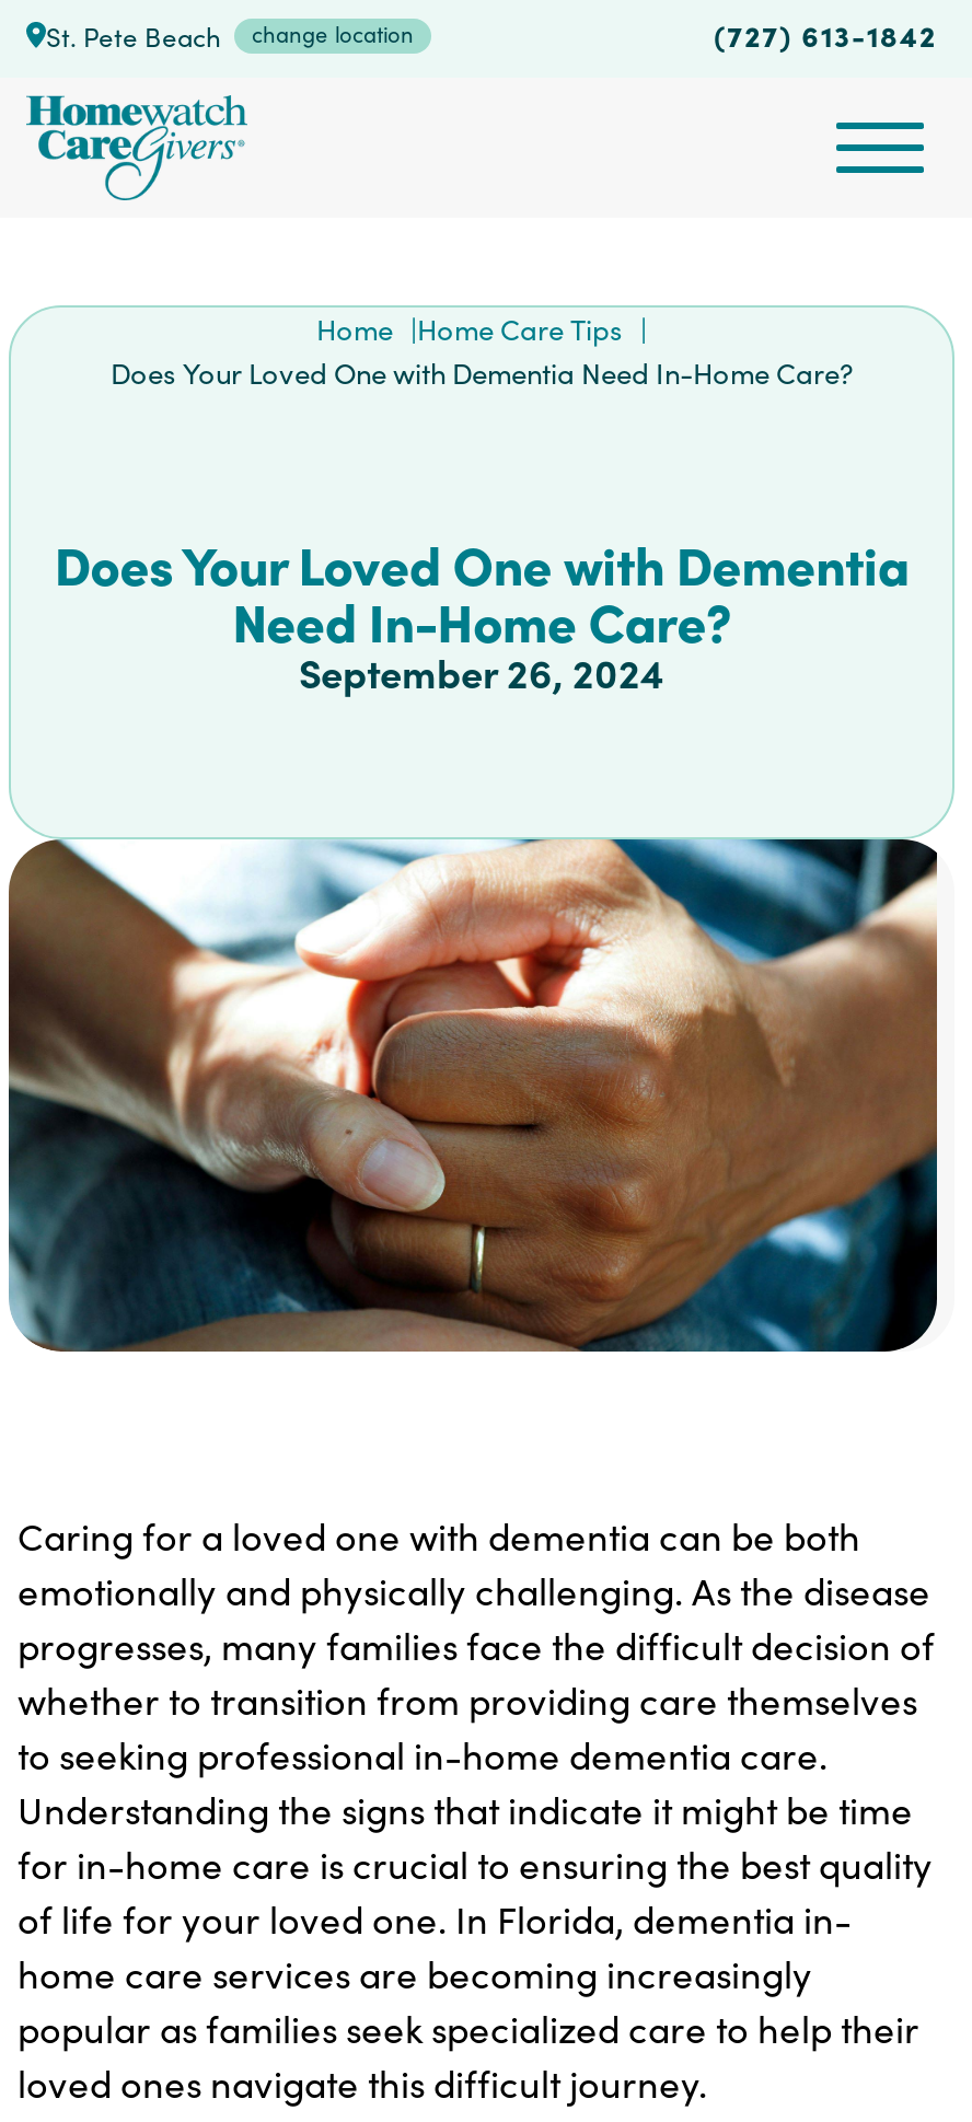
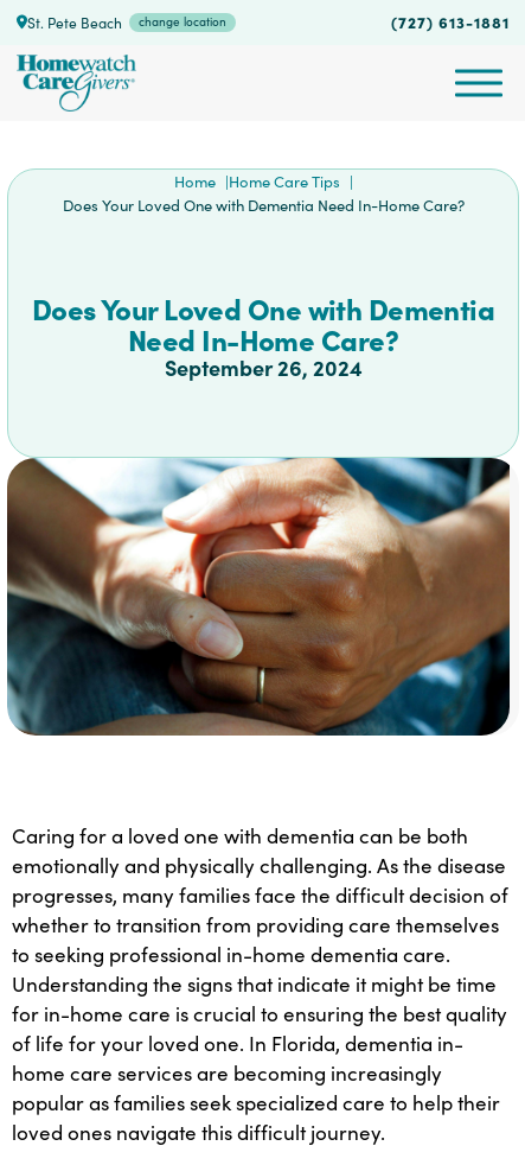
[714,14,937,54] (727) 613-1842 -> [391,11,510,32] (727) 613-1881

